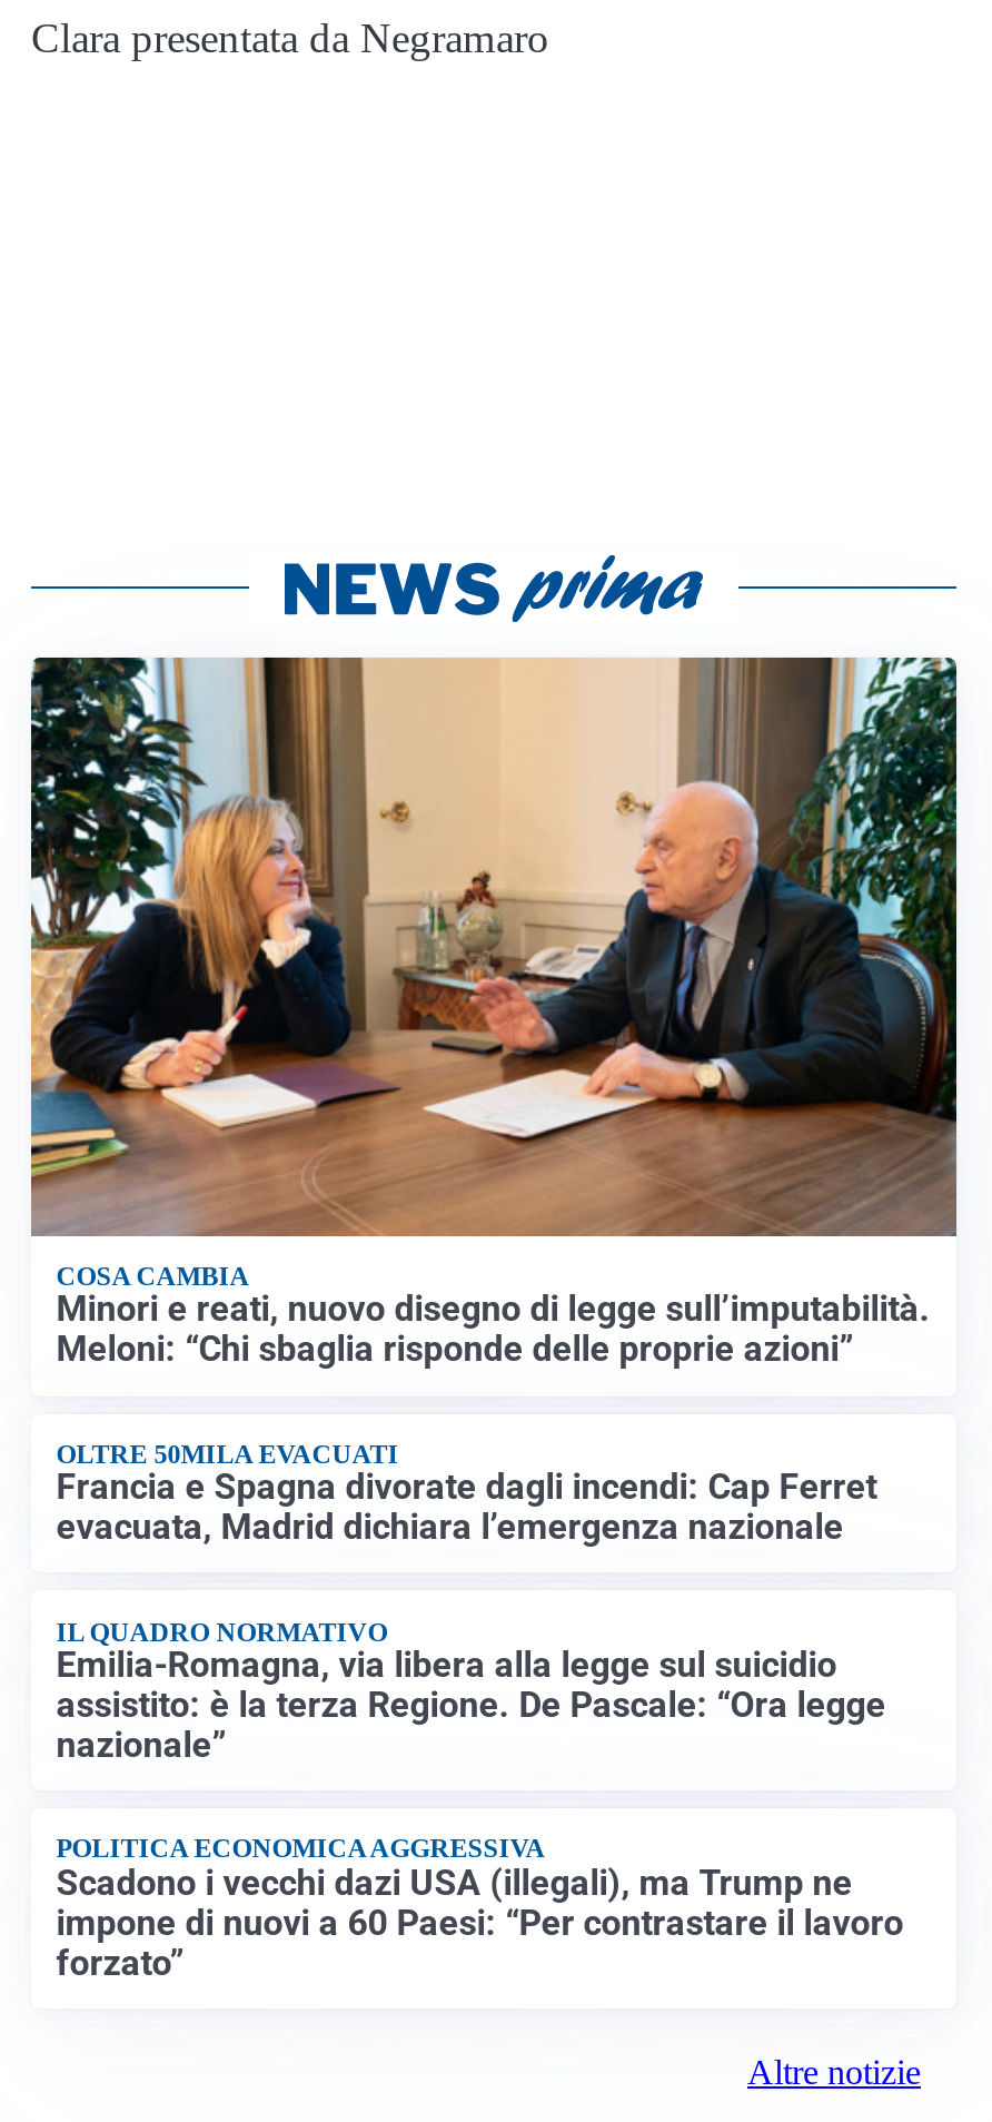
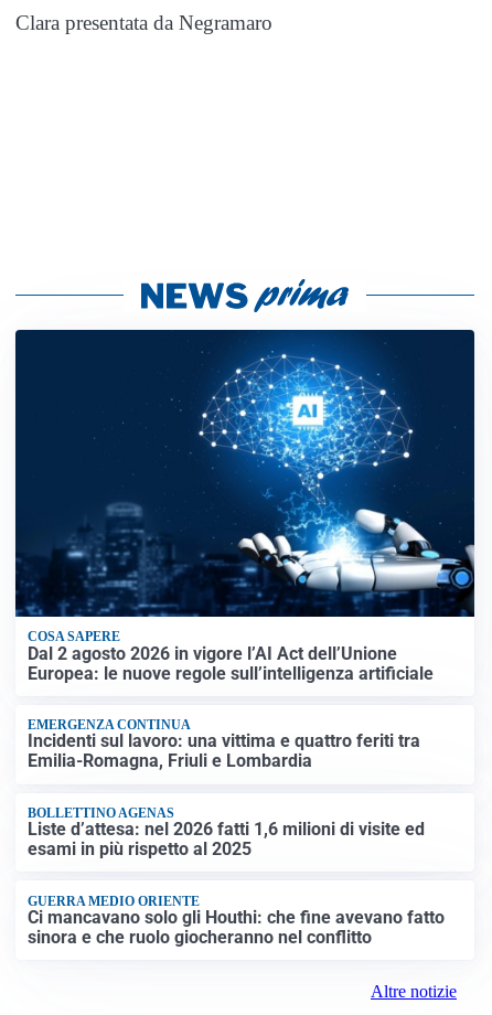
[29,654,959,1370] [image] | COSA CAMBIA | Minori e reati, nuovo disegno di legge sull’imputabilità. | Meloni: “Chi sbaglia risponde delle proprie azioni” -> [14,329,475,684] [image] | COSA SAPERE | Dal 2 agosto 2026 in vigore l’AI Act dell’Unione | Europea: le nuove regole sull’intelligenza artificiale
[56,1438,877,1548] OLTRE 50MILA EVACUATI | Francia e Spagna divorate dagli incendi: Cap Ferret | evacuata, Madrid dichiara l’emergenza nazionale -> [28,717,421,772] EMERGENZA CONTINUA | Incidenti sul lavoro: una vittima e quattro feriti tra | Emilia-Romagna, Friuli e Lombardia
[56,1615,886,1765] IL QUADRO NORMATIVO | Emilia-Romagna, via libera alla legge sul suicidio | assistito: è la terza Regione. De Pascale: “Ora legge | nazionale” -> [28,805,425,860] BOLLETTINO AGENAS | Liste d’attesa: nel 2026 fatti 1,6 milioni di visite ed | esami in più rispetto al 2025
[56,1833,903,1983] POLITICA ECONOMICA AGGRESSIVA | Scadono i vecchi dazi USA (illegali), ma Trump ne | impone di nuovi a 60 Paesi: “Per contrastare il lavoro | forzato” -> [28,893,445,948] GUERRA MEDIO ORIENTE | Ci mancavano solo gli Houthi: che fine avevano fatto | sinora e che ruolo giocheranno nel conflitto

